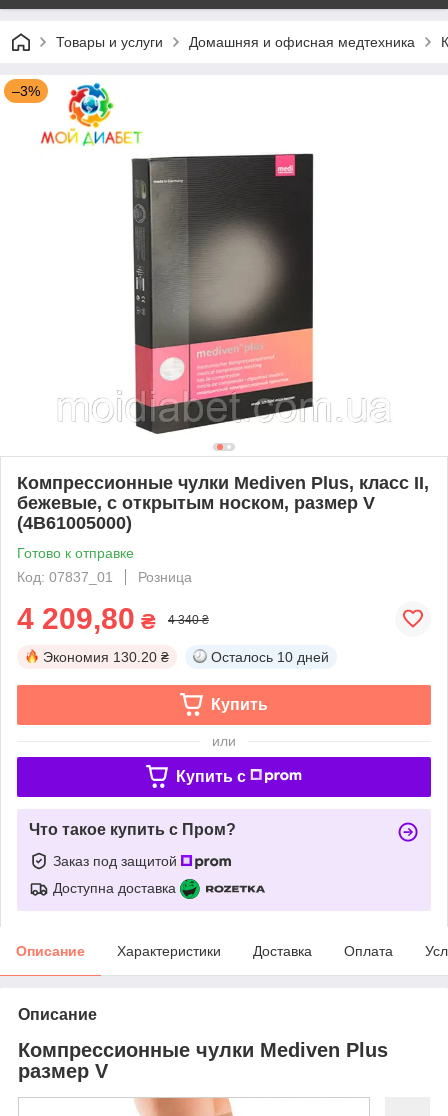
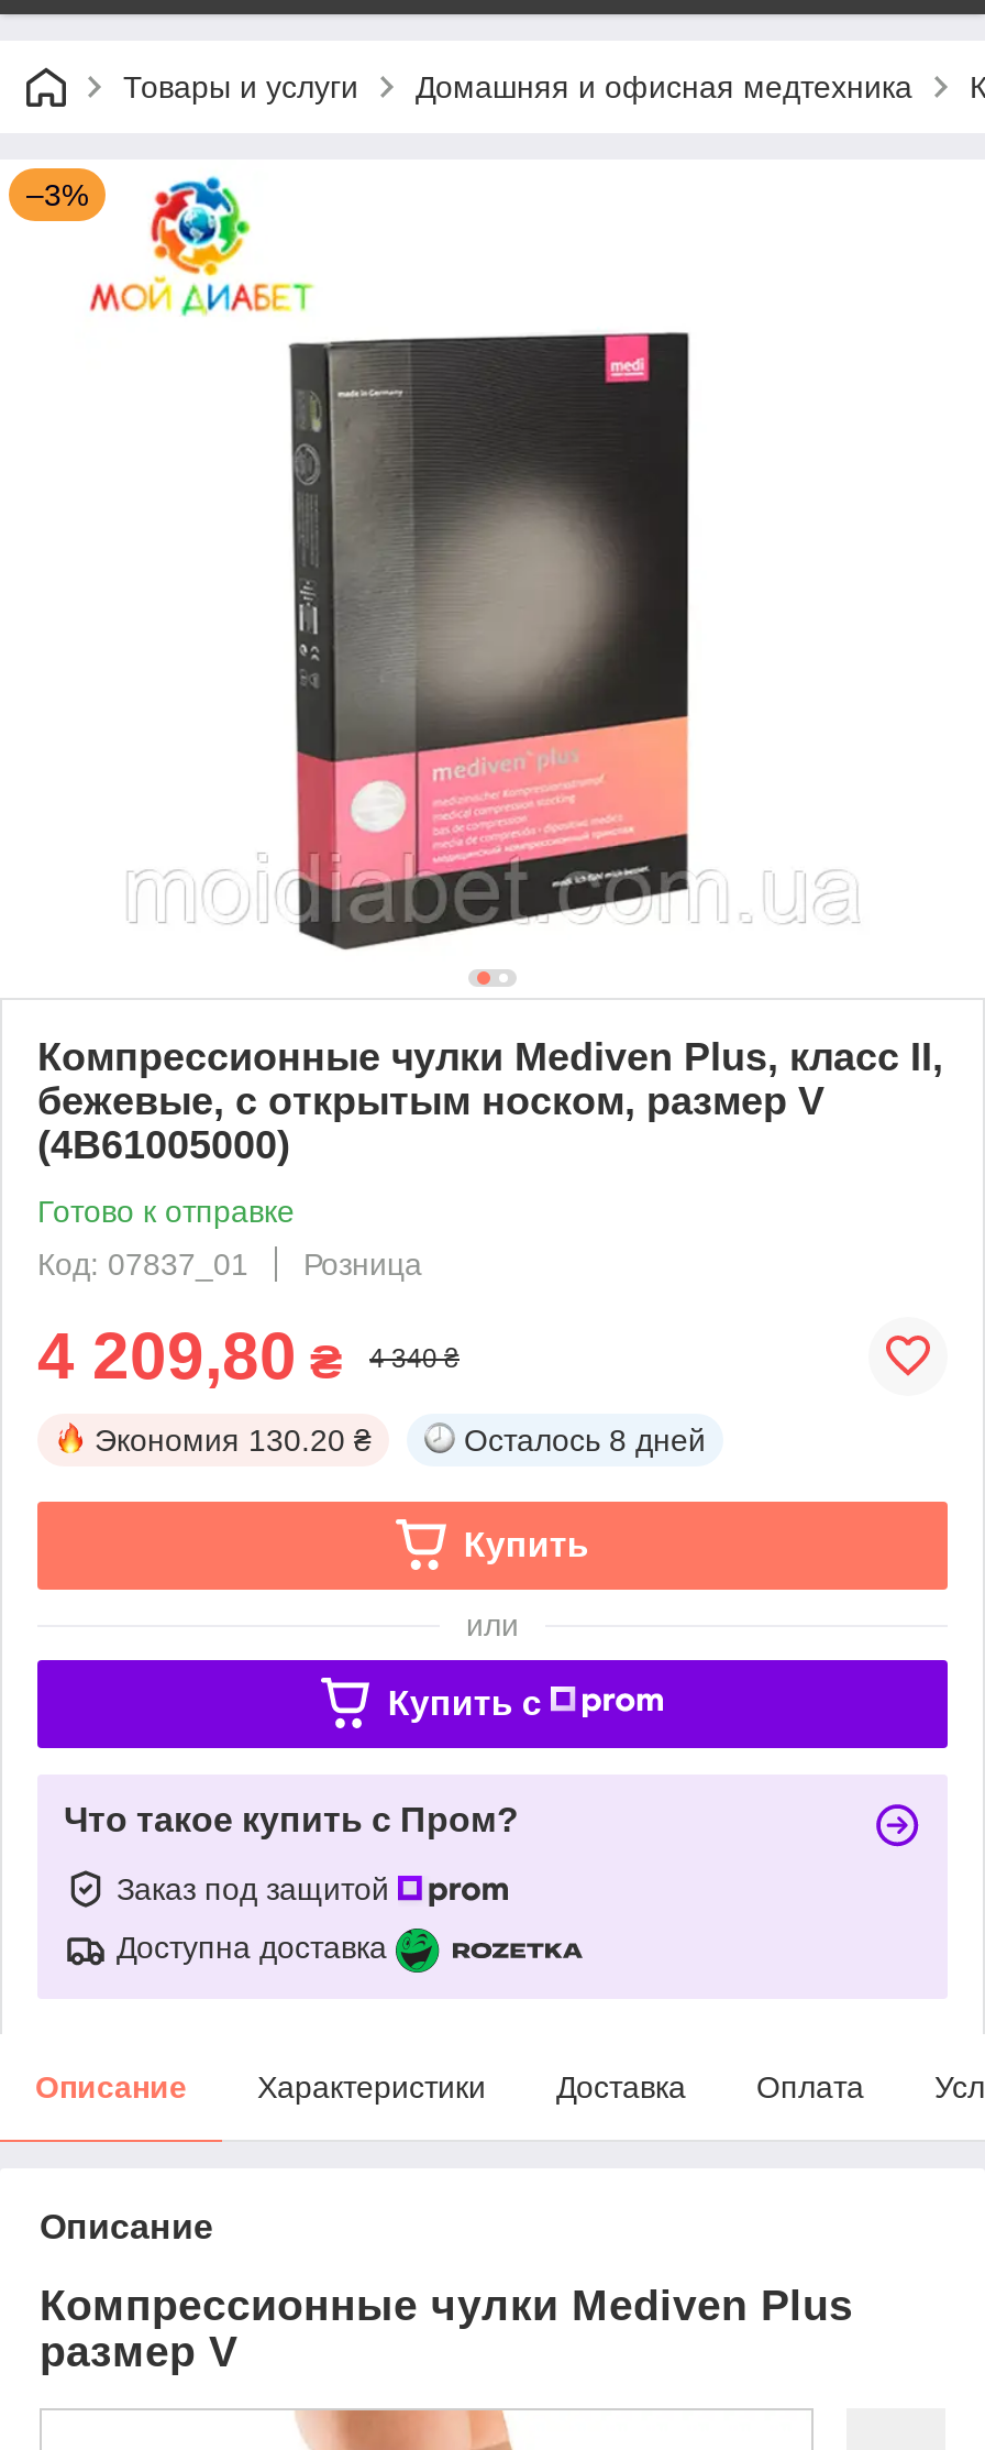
[211,649,329,665] Осталось 10 дней -> [464,1422,706,1457] Осталось 8 дней

